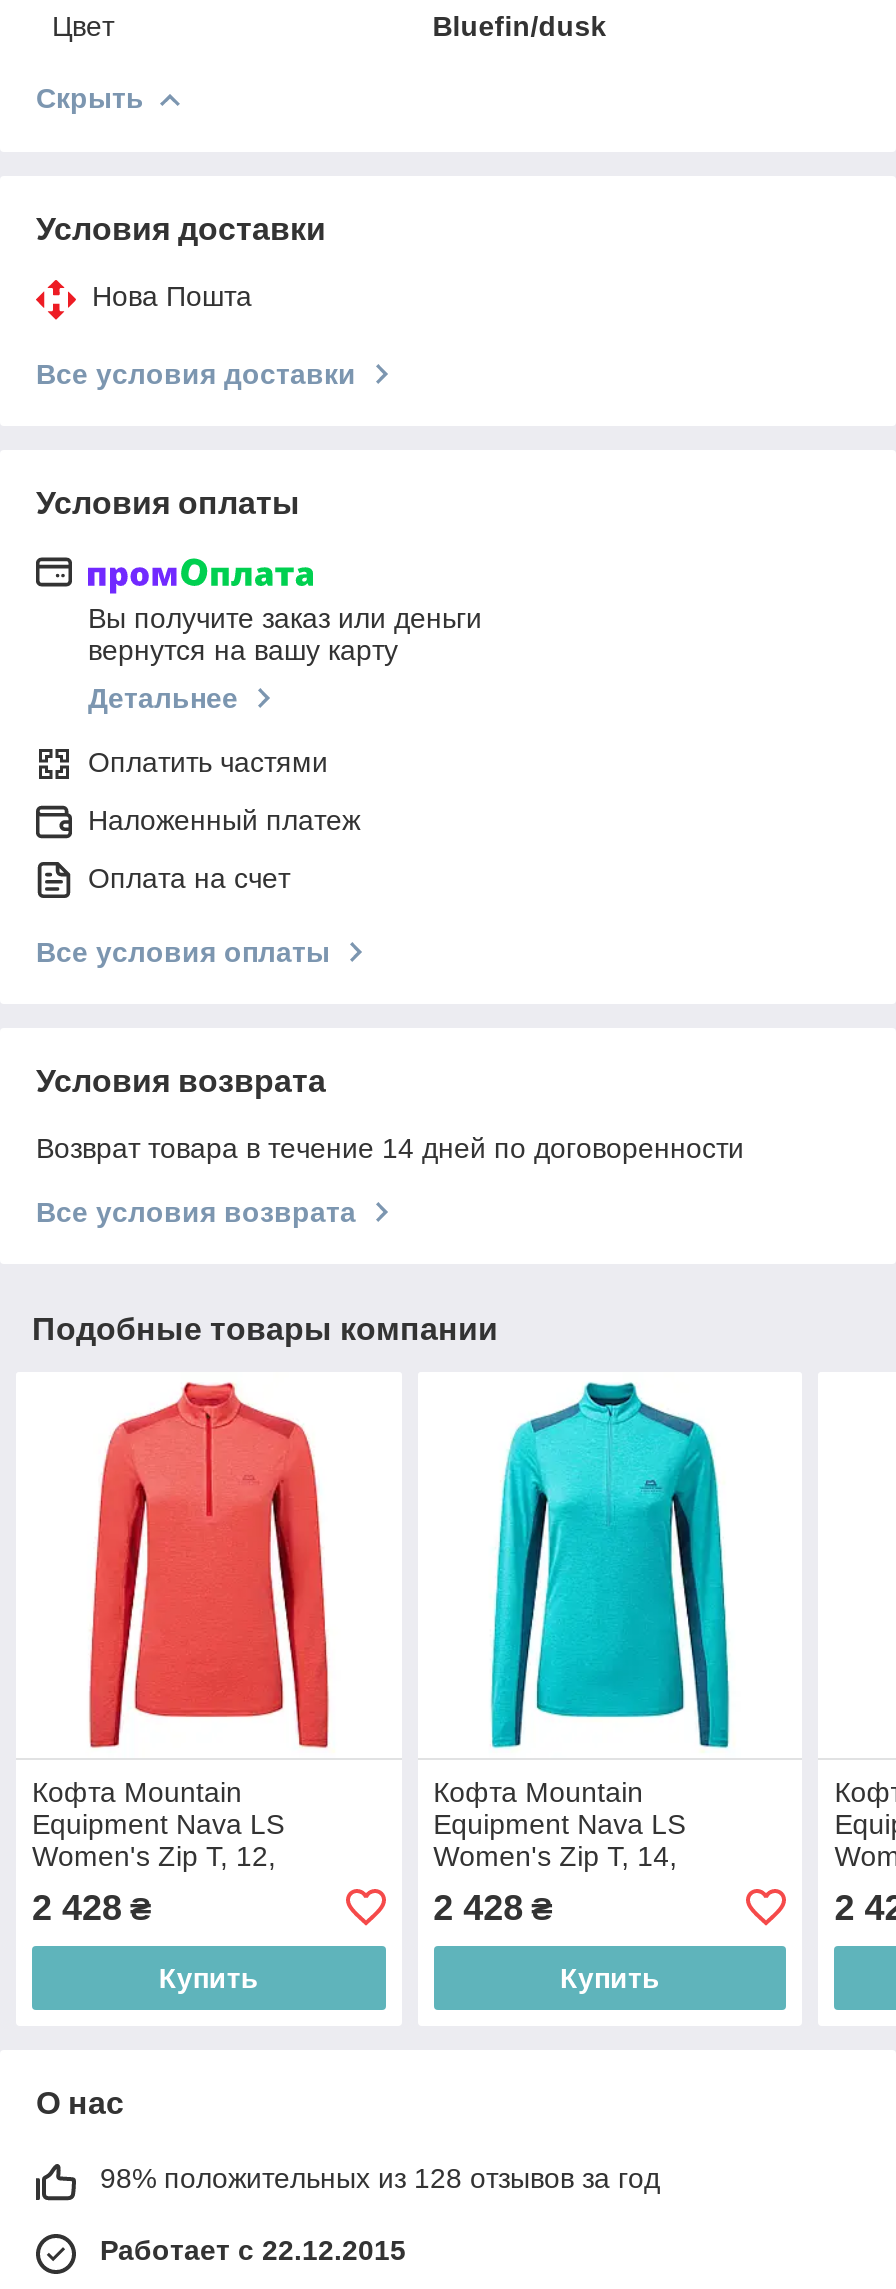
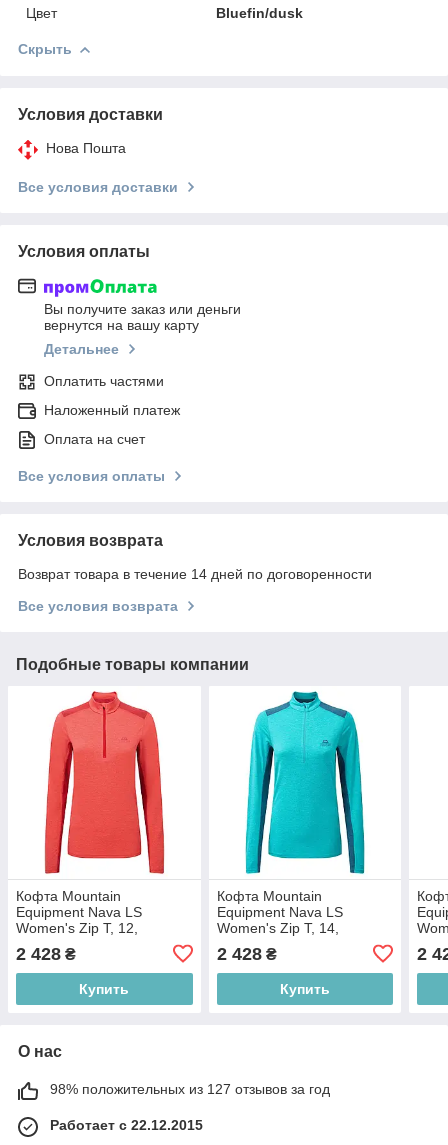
[100,2162,660,2194] 98% положительных из 128 отзывов за год -> [50,1081,330,1097] 98% положительных из 127 отзывов за год

